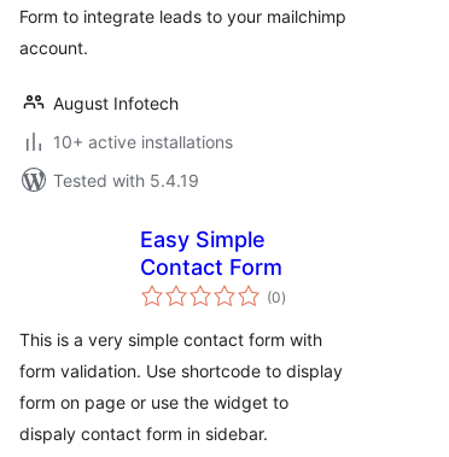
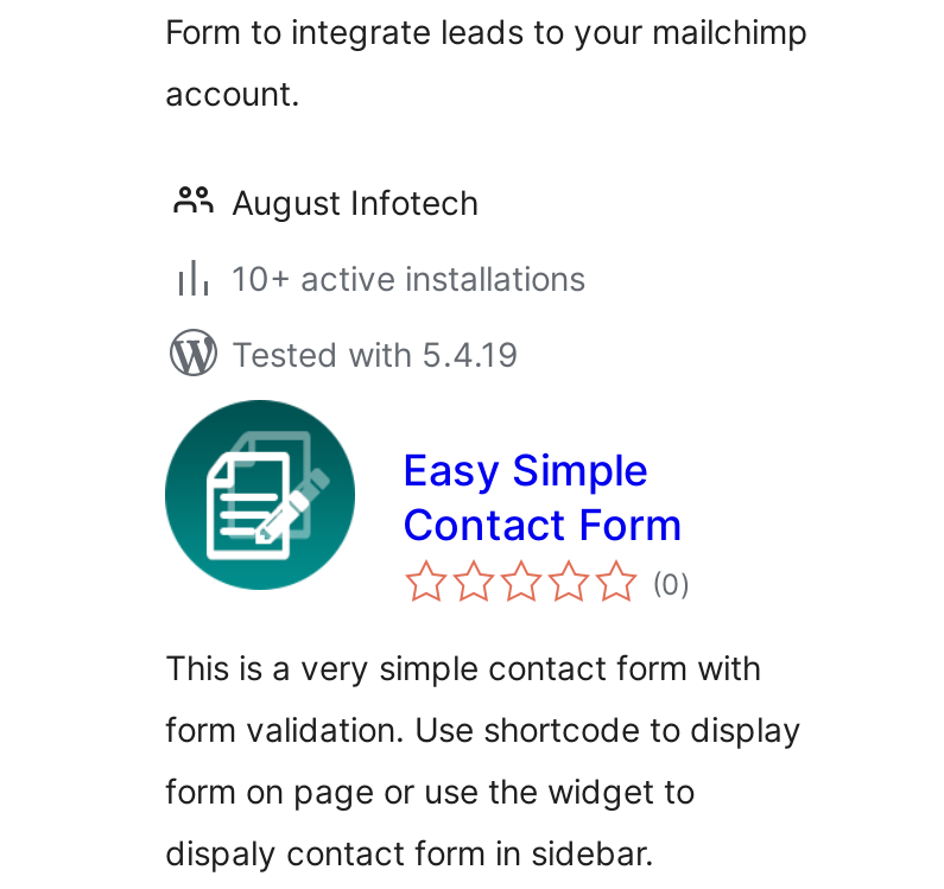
none -> [163,398,357,592] [image]

